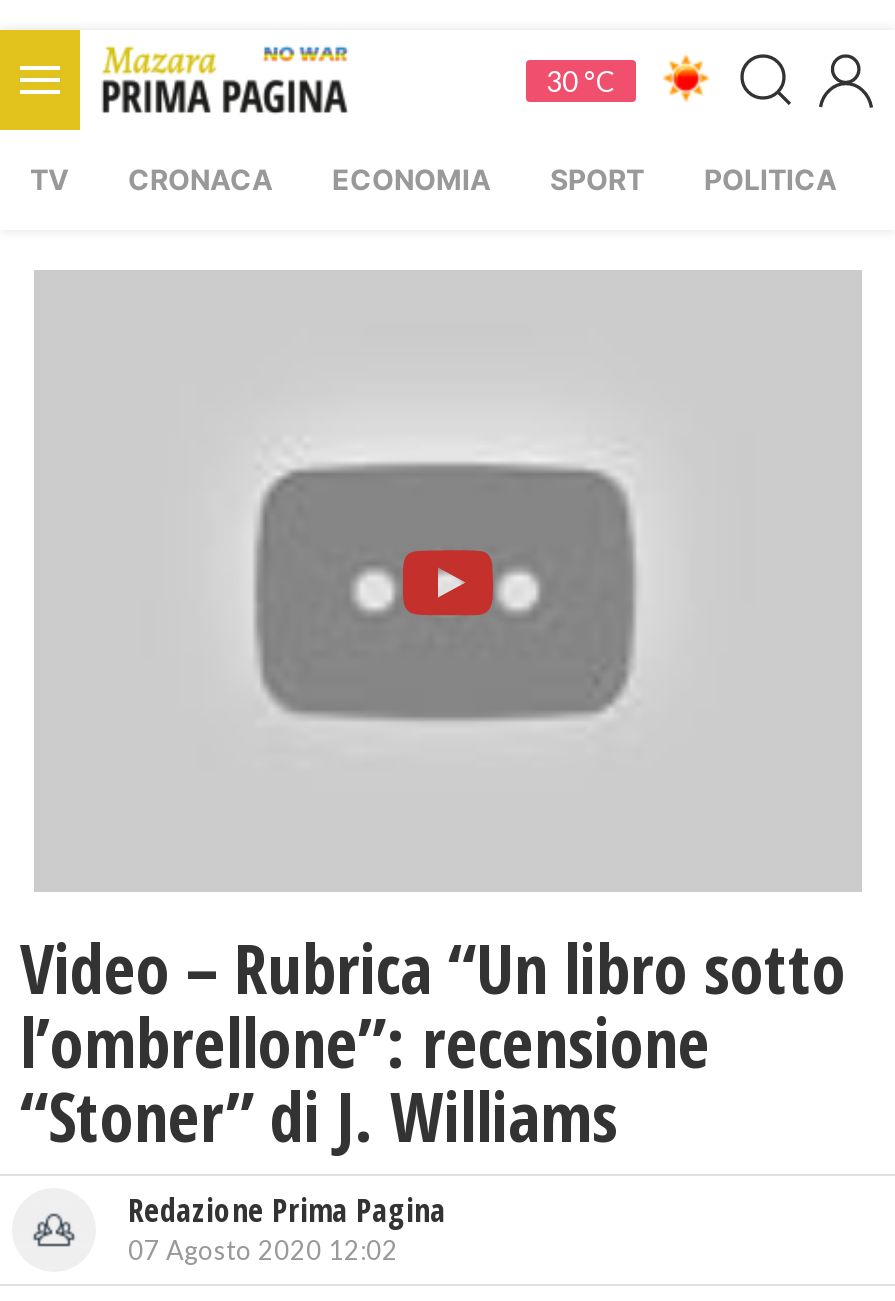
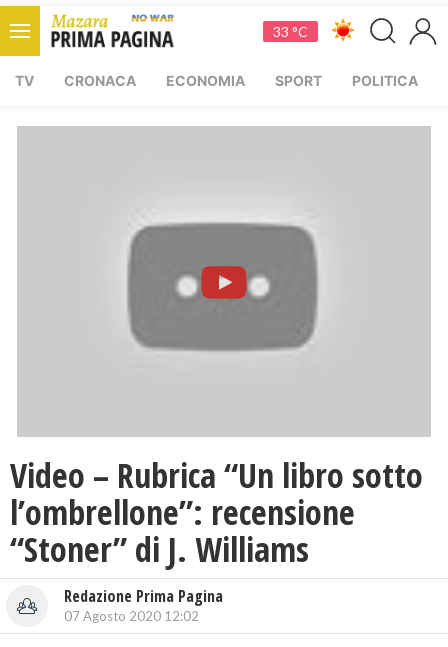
[546,63,616,97] 30 °C -> [273,22,308,39] 33 °C

